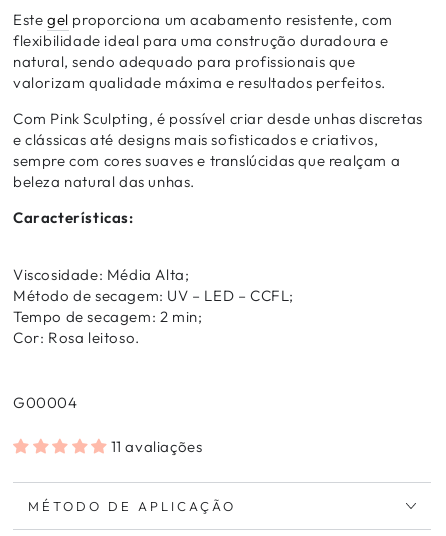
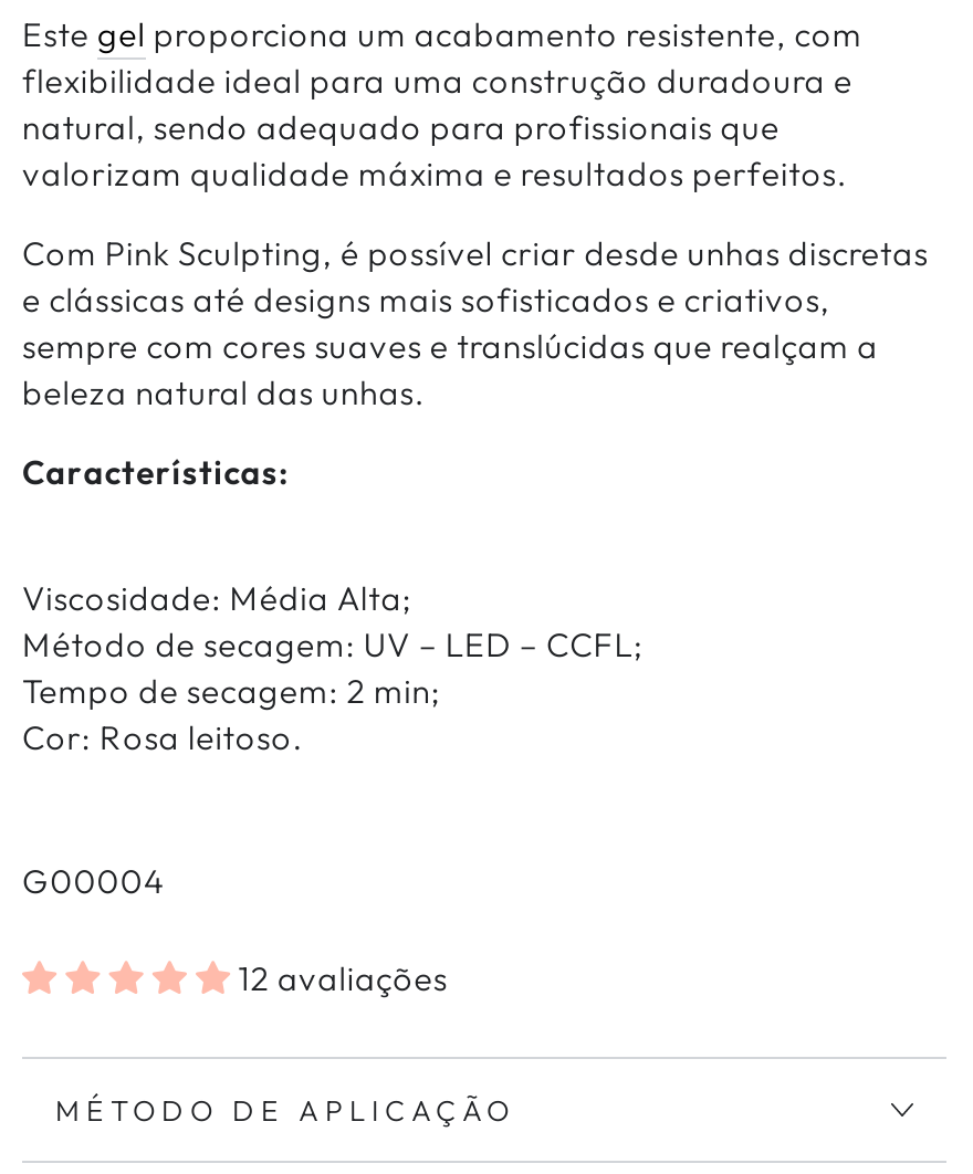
[111,437,202,456] 11 avaliações -> [238,957,448,999] 12 avaliações

